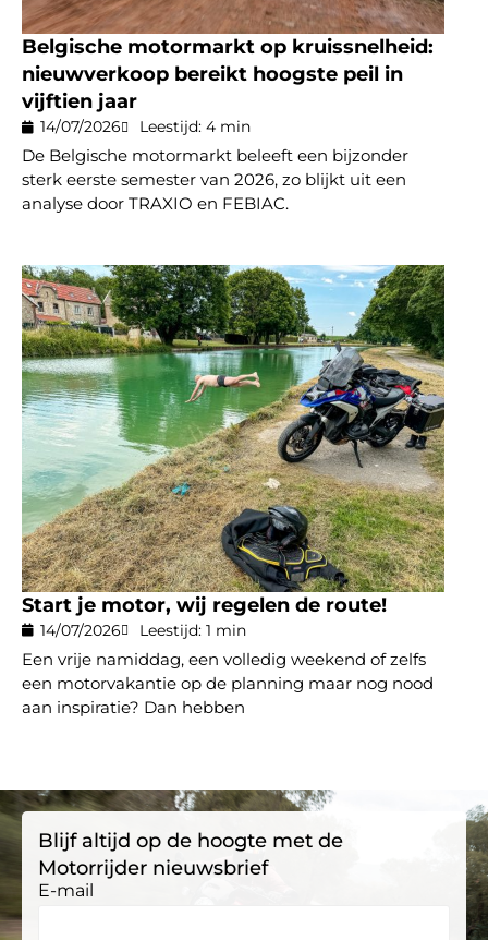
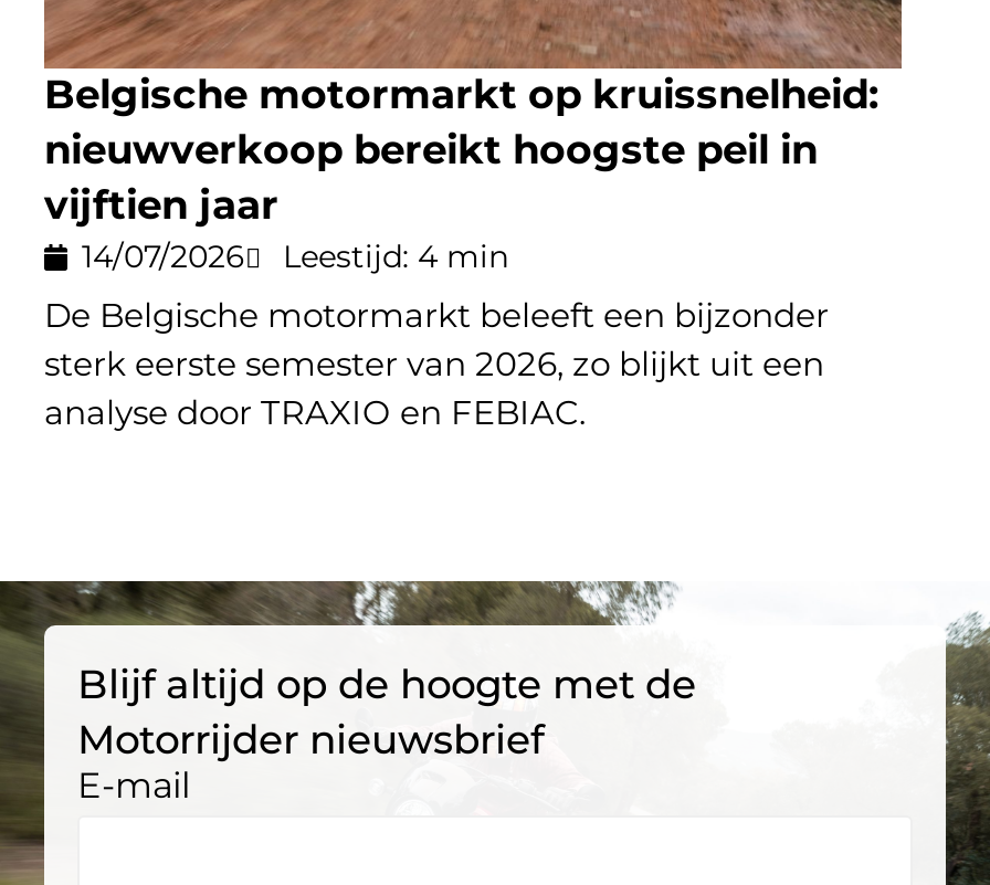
[22,264,446,717] [image] | Start je motor, wij regelen de route! | 14/07/2026 | Leestijd: 1 min | Een vrije namiddag, een volledig weekend of zelfs | een motorvakantie op de planning maar nog nood | aan inspiratie? Dan hebben -> none

